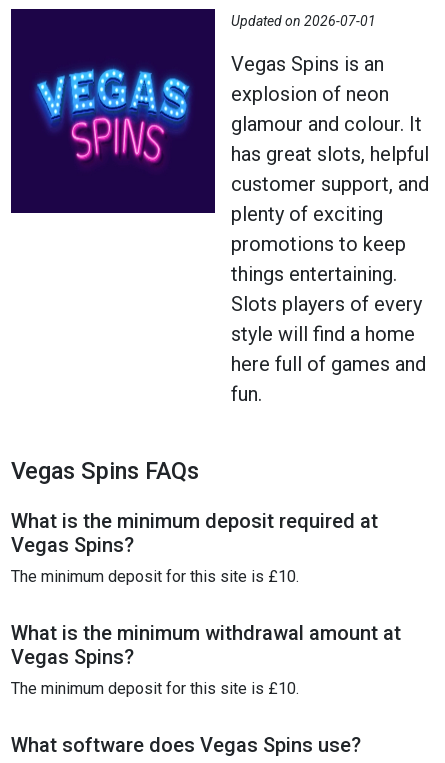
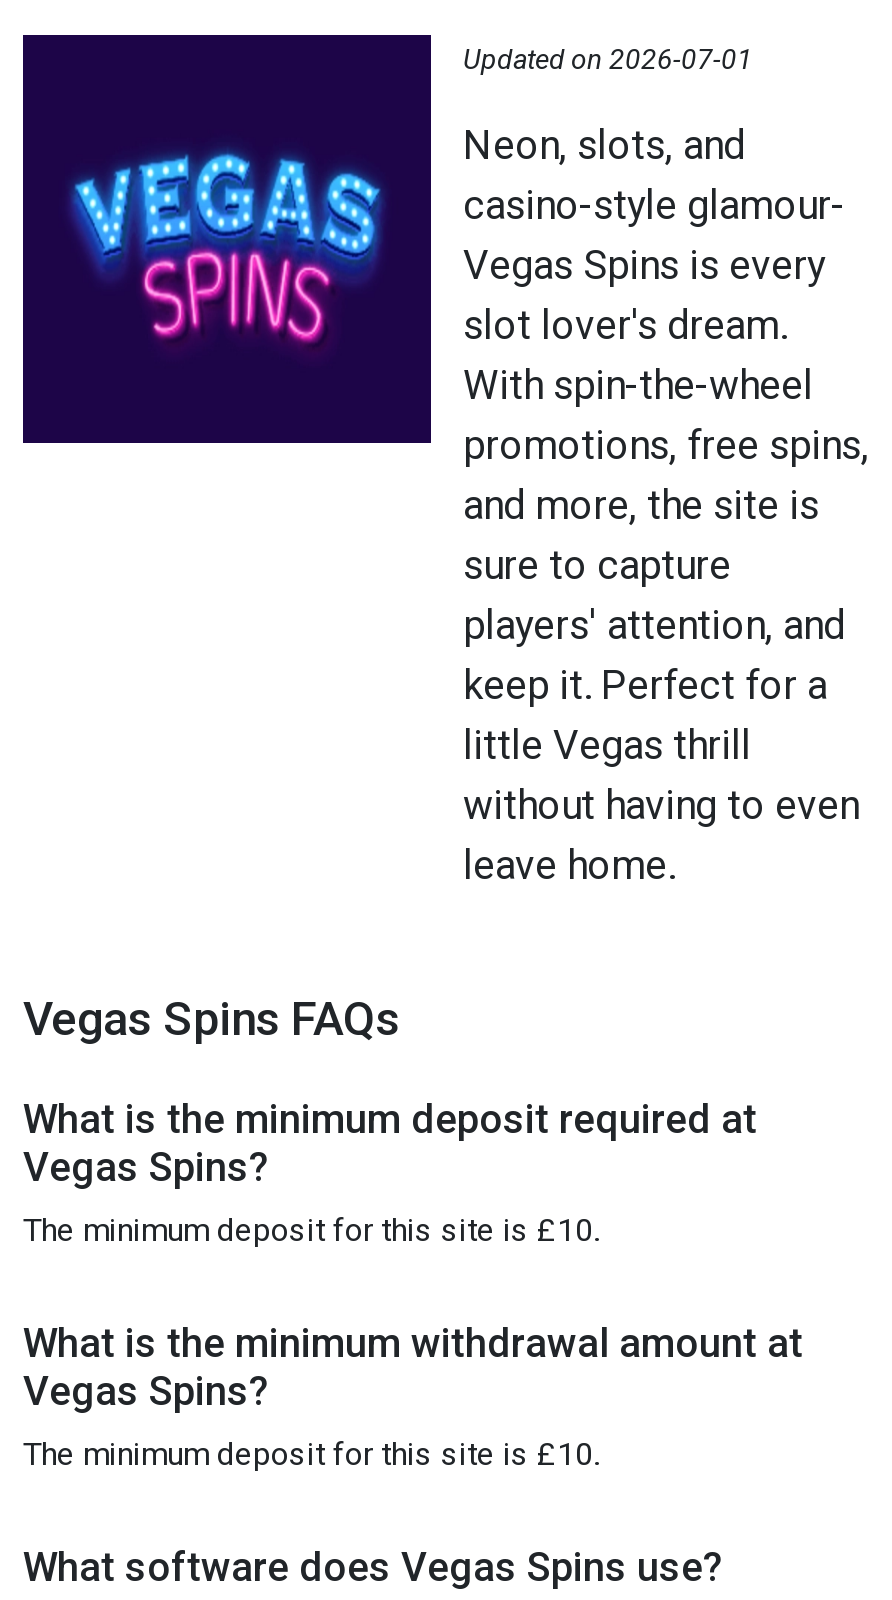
[231,52,429,406] Vegas Spins is an | explosion of neon | glamour and colour. It | has great slots, helpful | customer support, and | plenty of exciting | promotions to keep | things entertaining. | Slots players of every | style will find a home | here full of games and | fun. -> [463,121,869,889] Neon, slots, and | casino-style glamour- | Vegas Spins is every | slot lover's dream. | With spin-the-wheel | promotions, free spins, | and more, the site is | sure to capture | players' attention, and | keep it. Perfect for a | little Vegas thrill | without having to even | leave home.

